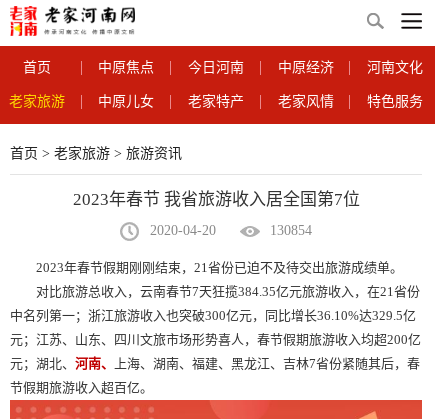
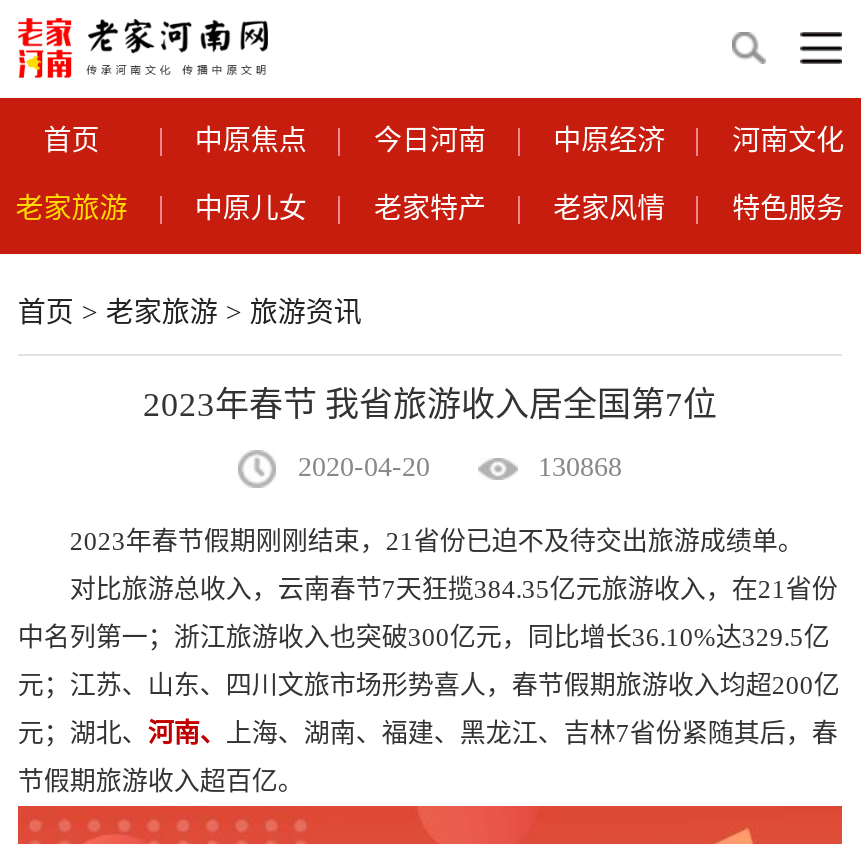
[270,223,312,238] 130854 -> [538,452,622,482] 130868

